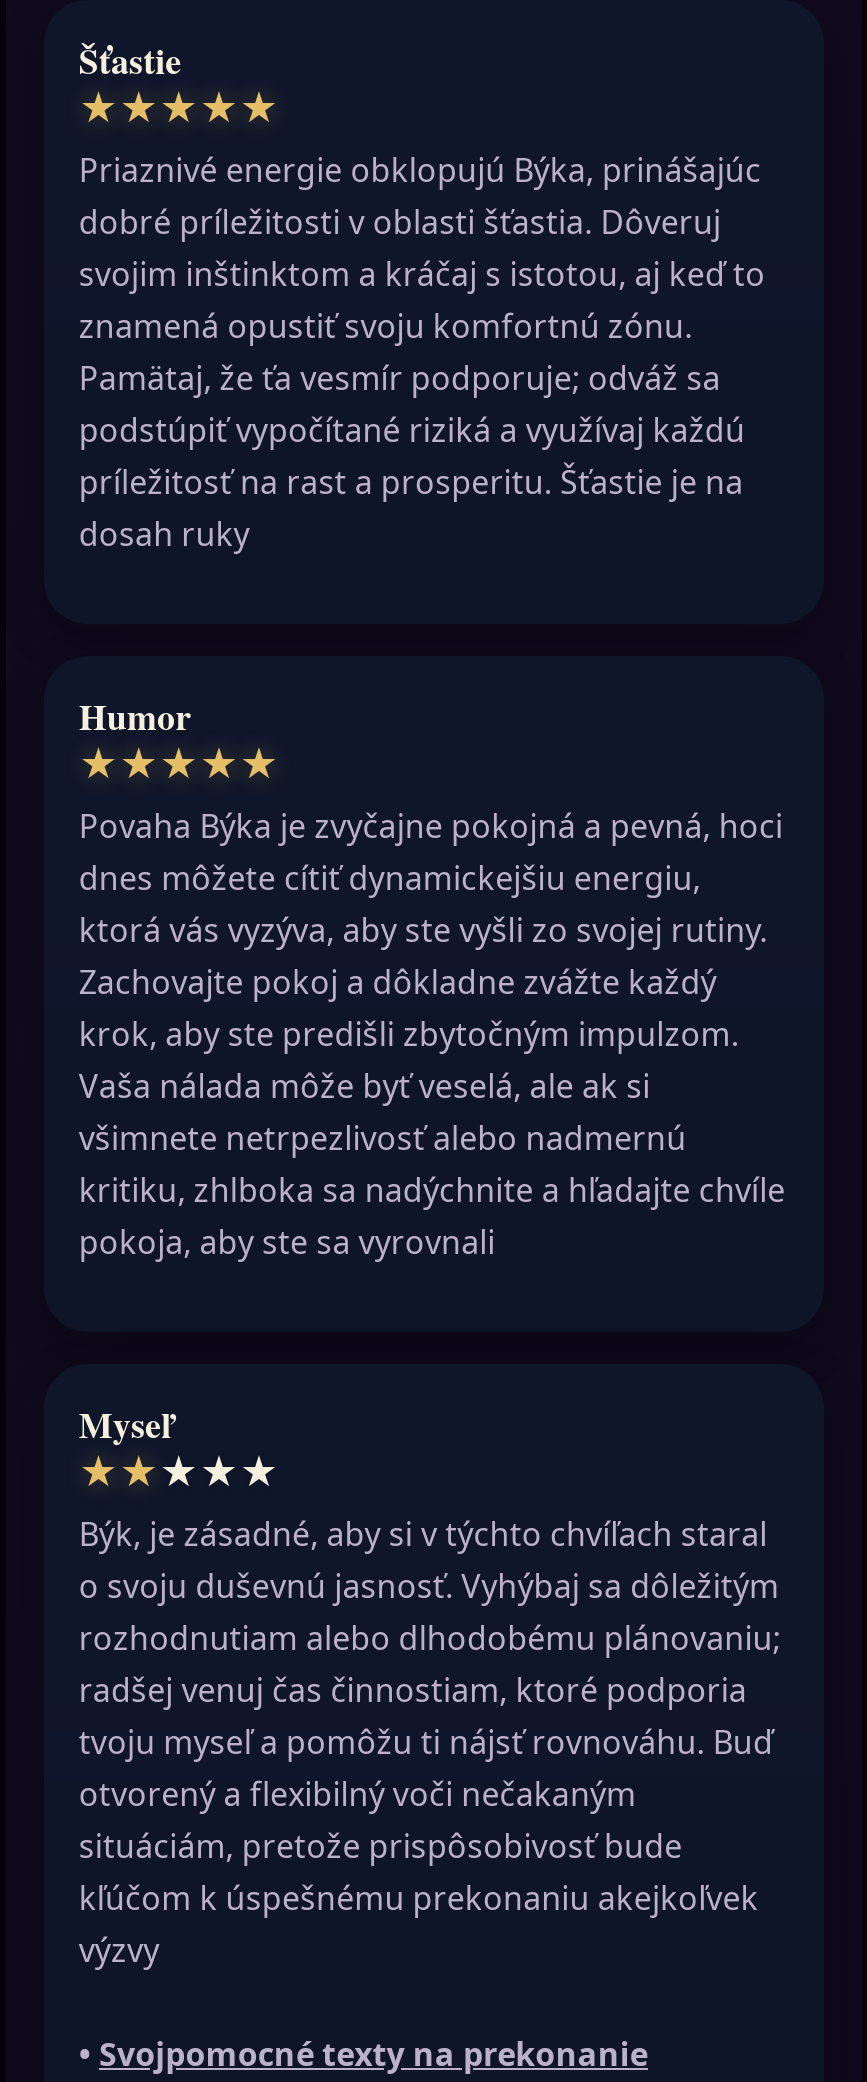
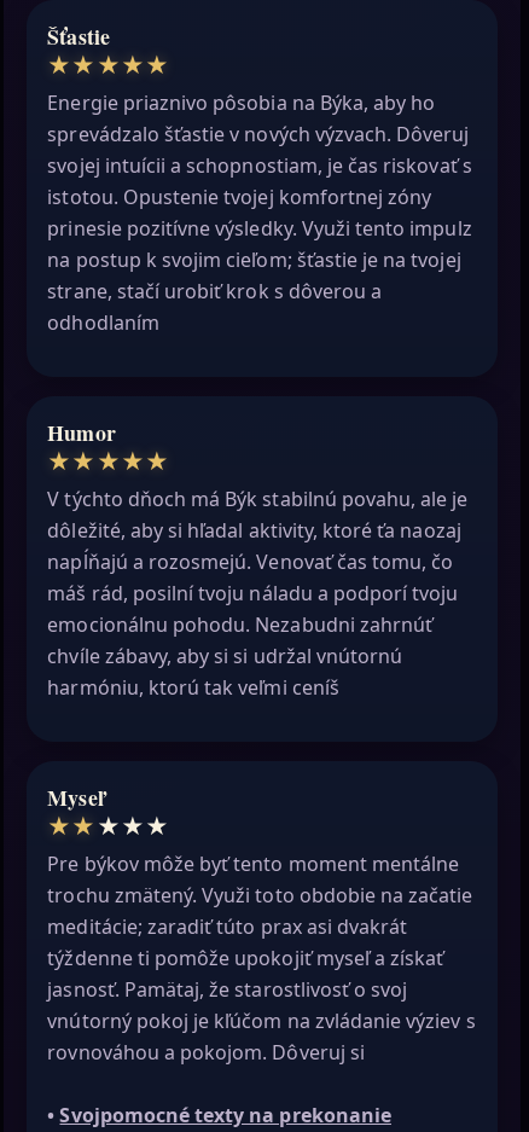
[79,148,765,556] Priaznivé energie obklopujú Býka, prinášajúc | dobré príležitosti v oblasti šťastia. Dôveruj | svojim inštinktom a kráčaj s istotou, aj keď to | znamená opustiť svoju komfortnú zónu. | Pamätaj, že ťa vesmír podporuje; odváž sa | podstúpiť vypočítané riziká a využívaj každú | príležitosť na rast a prosperitu. Šťastie je na | dosah ruky -> [48,90,472,336] Energie priaznivo pôsobia na Býka, aby ho | sprevádzalo šťastie v nových výzvach. Dôveruj | svojej intuícii a schopnostiam, je čas riskovať s | istotou. Opustenie tvojej komfortnej zóny | prinesie pozitívne výsledky. Využi tento impulz | na postup k svojim cieľom; šťastie je na tvojej | strane, stačí urobiť krok s dôverou a | odhodlaním
[79,804,785,1264] Povaha Býka je zvyčajne pokojná a pevná, hoci | dnes môžete cítiť dynamickejšiu energiu, | ktorá vás vyzýva, aby ste vyšli zo svojej rutiny. | Zachovajte pokoj a dôkladne zvážte každý | krok, aby ste predišli zbytočným impulzom. | Vaša nálada môže byť veselá, ale ak si | všimnete netrpezlivosť alebo nadmernú | kritiku, zhlboka sa nadýchnite a hľadajte chvíle | pokoja, aby ste sa vyrovnali -> [48,486,468,701] V týchto dňoch má Býk stabilnú povahu, ale je | dôležité, aby si hľadal aktivity, ktoré ťa naozaj | napĺňajú a rozosmejú. Venovať čas tomu, čo | máš rád, posilní tvoju náladu a podporí tvoju | emocionálnu pohodu. Nezabudni zahrnúť | chvíle zábavy, aby si si udržal vnútornú | harmóniu, ktorú tak veľmi ceníš
[79,1511,781,1971] Býk, je zásadné, aby si v týchto chvíľach staral | o svoju duševnú jasnosť. Vyhýbaj sa dôležitým | rozhodnutiam alebo dlhodobému plánovaniu; | radšej venuj čas činnostiam, ktoré podporia | tvoju myseľ a pomôžu ti nájsť rovnováhu. Buď | otvorený a flexibilný voči nečakaným | situáciám, pretože prispôsobivosť bude | kľúčom k úspešnému prekonaniu akejkoľvek | výzvy -> [48,850,475,1065] Pre býkov môže byť tento moment mentálne | trochu zmätený. Využi toto obdobie na začatie | meditácie; zaradiť túto prax asi dvakrát | týždenne ti pomôže upokojiť myseľ a získať | jasnosť. Pamätaj, že starostlivosť o svoj | vnútorný pokoj je kľúčom na zvládanie výziev s | rovnováhou a pokojom. Dôveruj si

